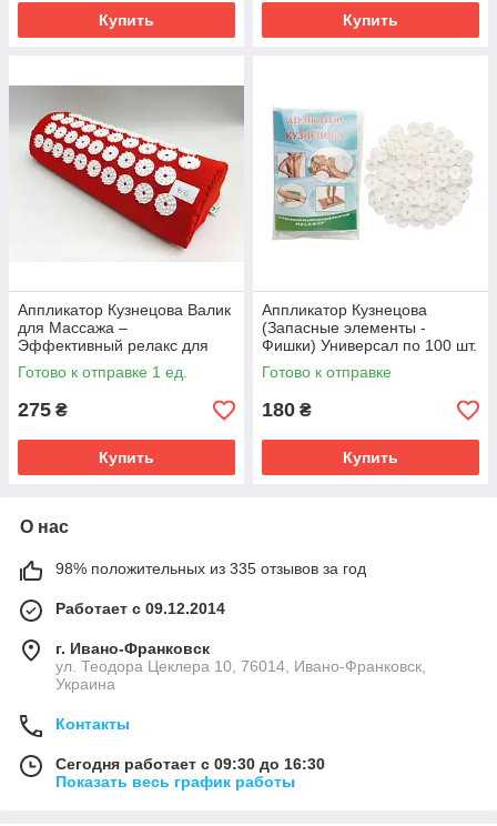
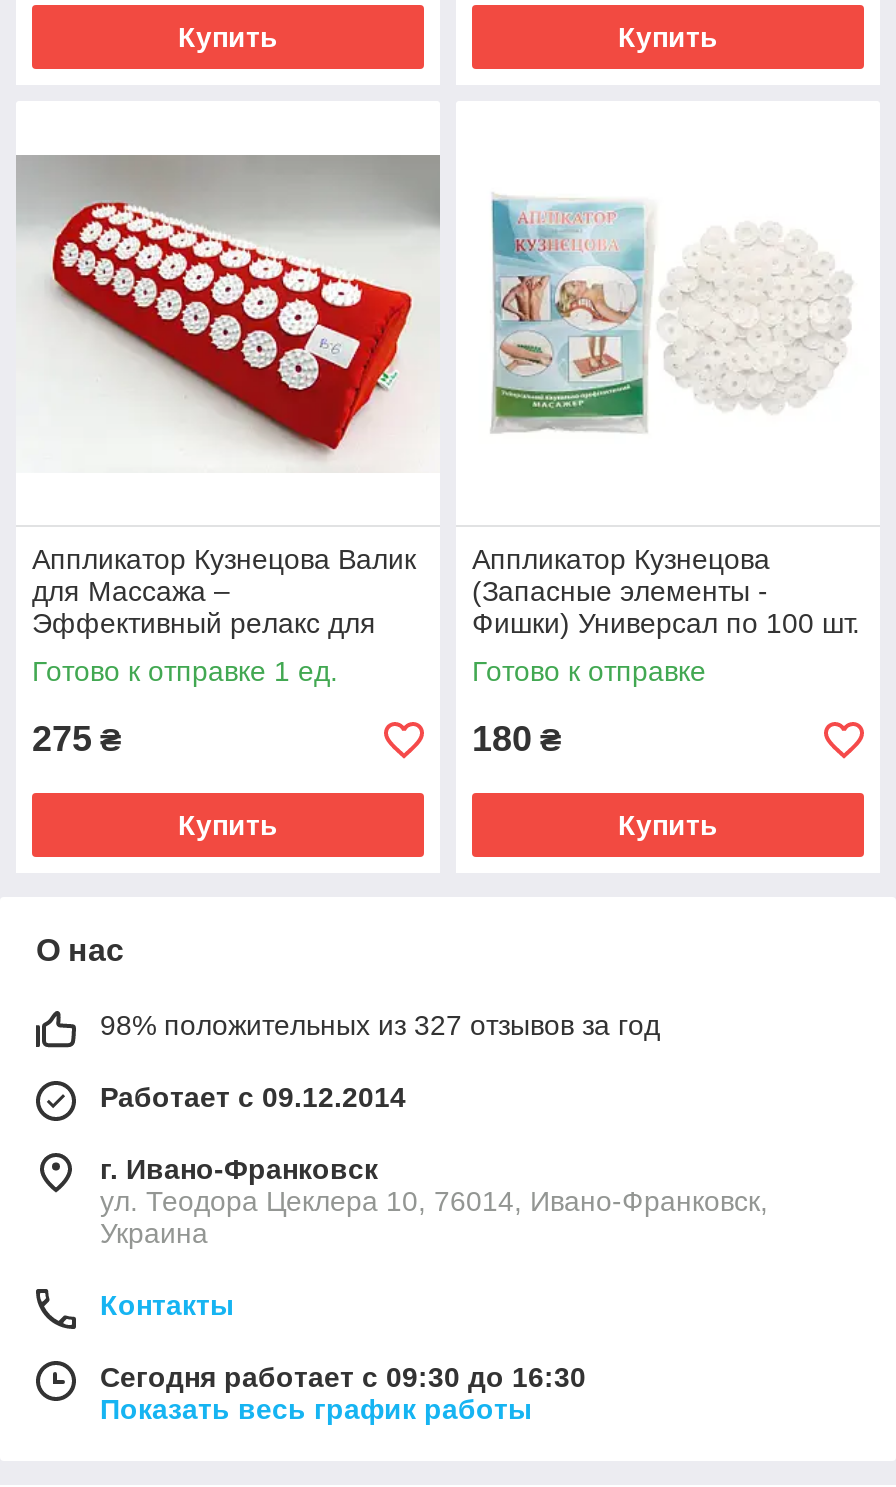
[55,560,366,577] 98% положительных из 335 отзывов за год -> [100,1009,660,1041] 98% положительных из 327 отзывов за год

